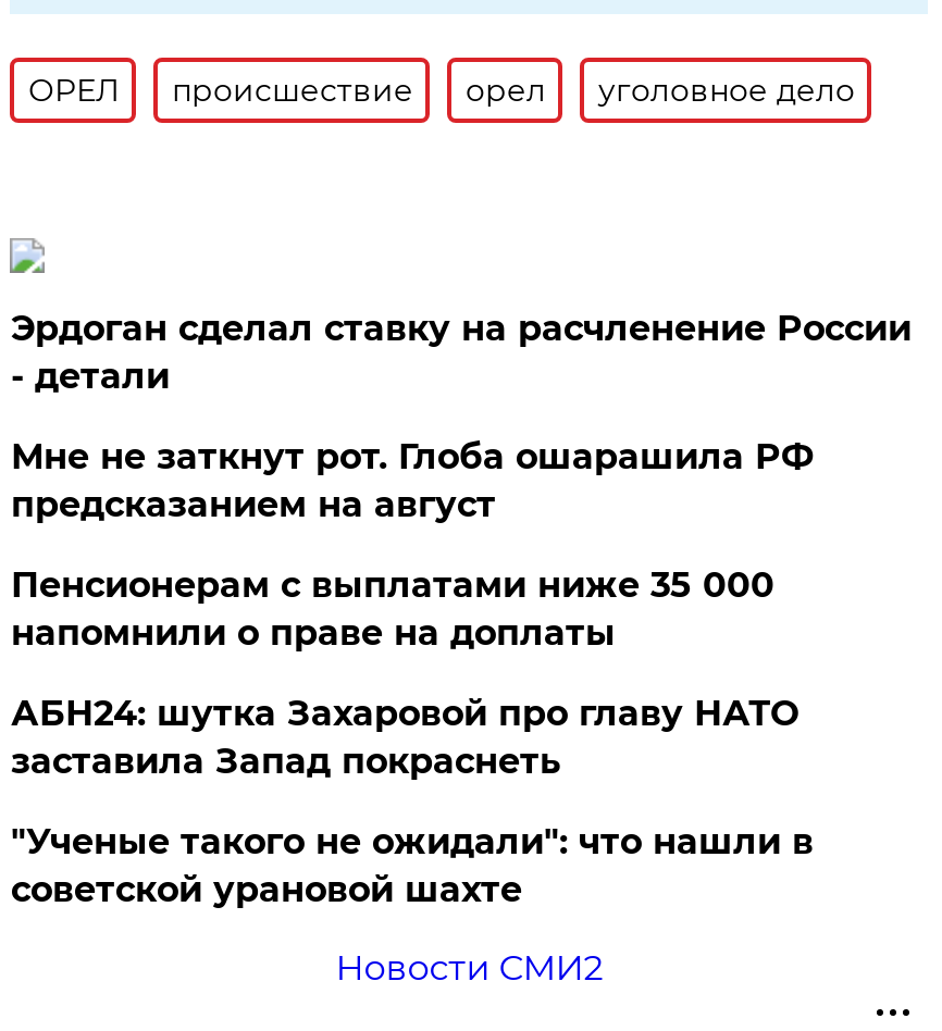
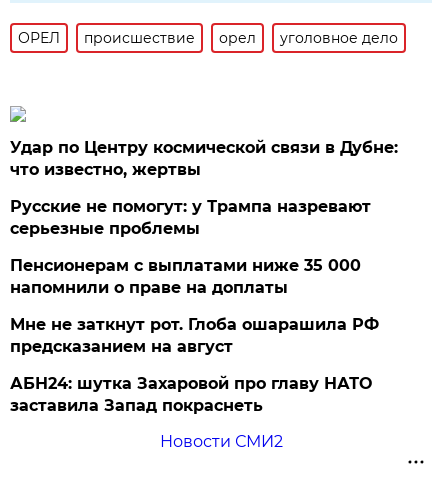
none -> [10,197,371,238] Русские не помогут: у Трампа назревают | серьезные проблемы
[11,308,911,397] Эрдоган сделал ставку на расчленение России | - детали -> [10,138,398,179] Удар по Центру космической связи в Дубне: | что известно, жертвы
moved [11,436,813,525] -> [10,315,379,356]: Мне не заткнут рот. Глоба ошарашила РФ | предсказанием на август
moved [11,693,798,782] -> [10,374,372,415]: АБН24: шутка Захаровой про главу НАТО | заставила Запад покраснеть
[11,821,813,910] "Ученые такого не ожидали": что нашли в | советской урановой шахте -> none

